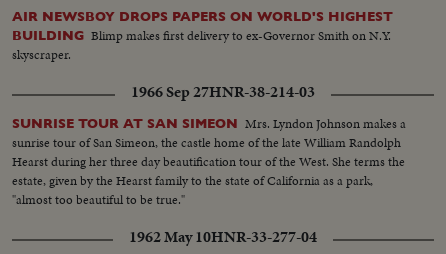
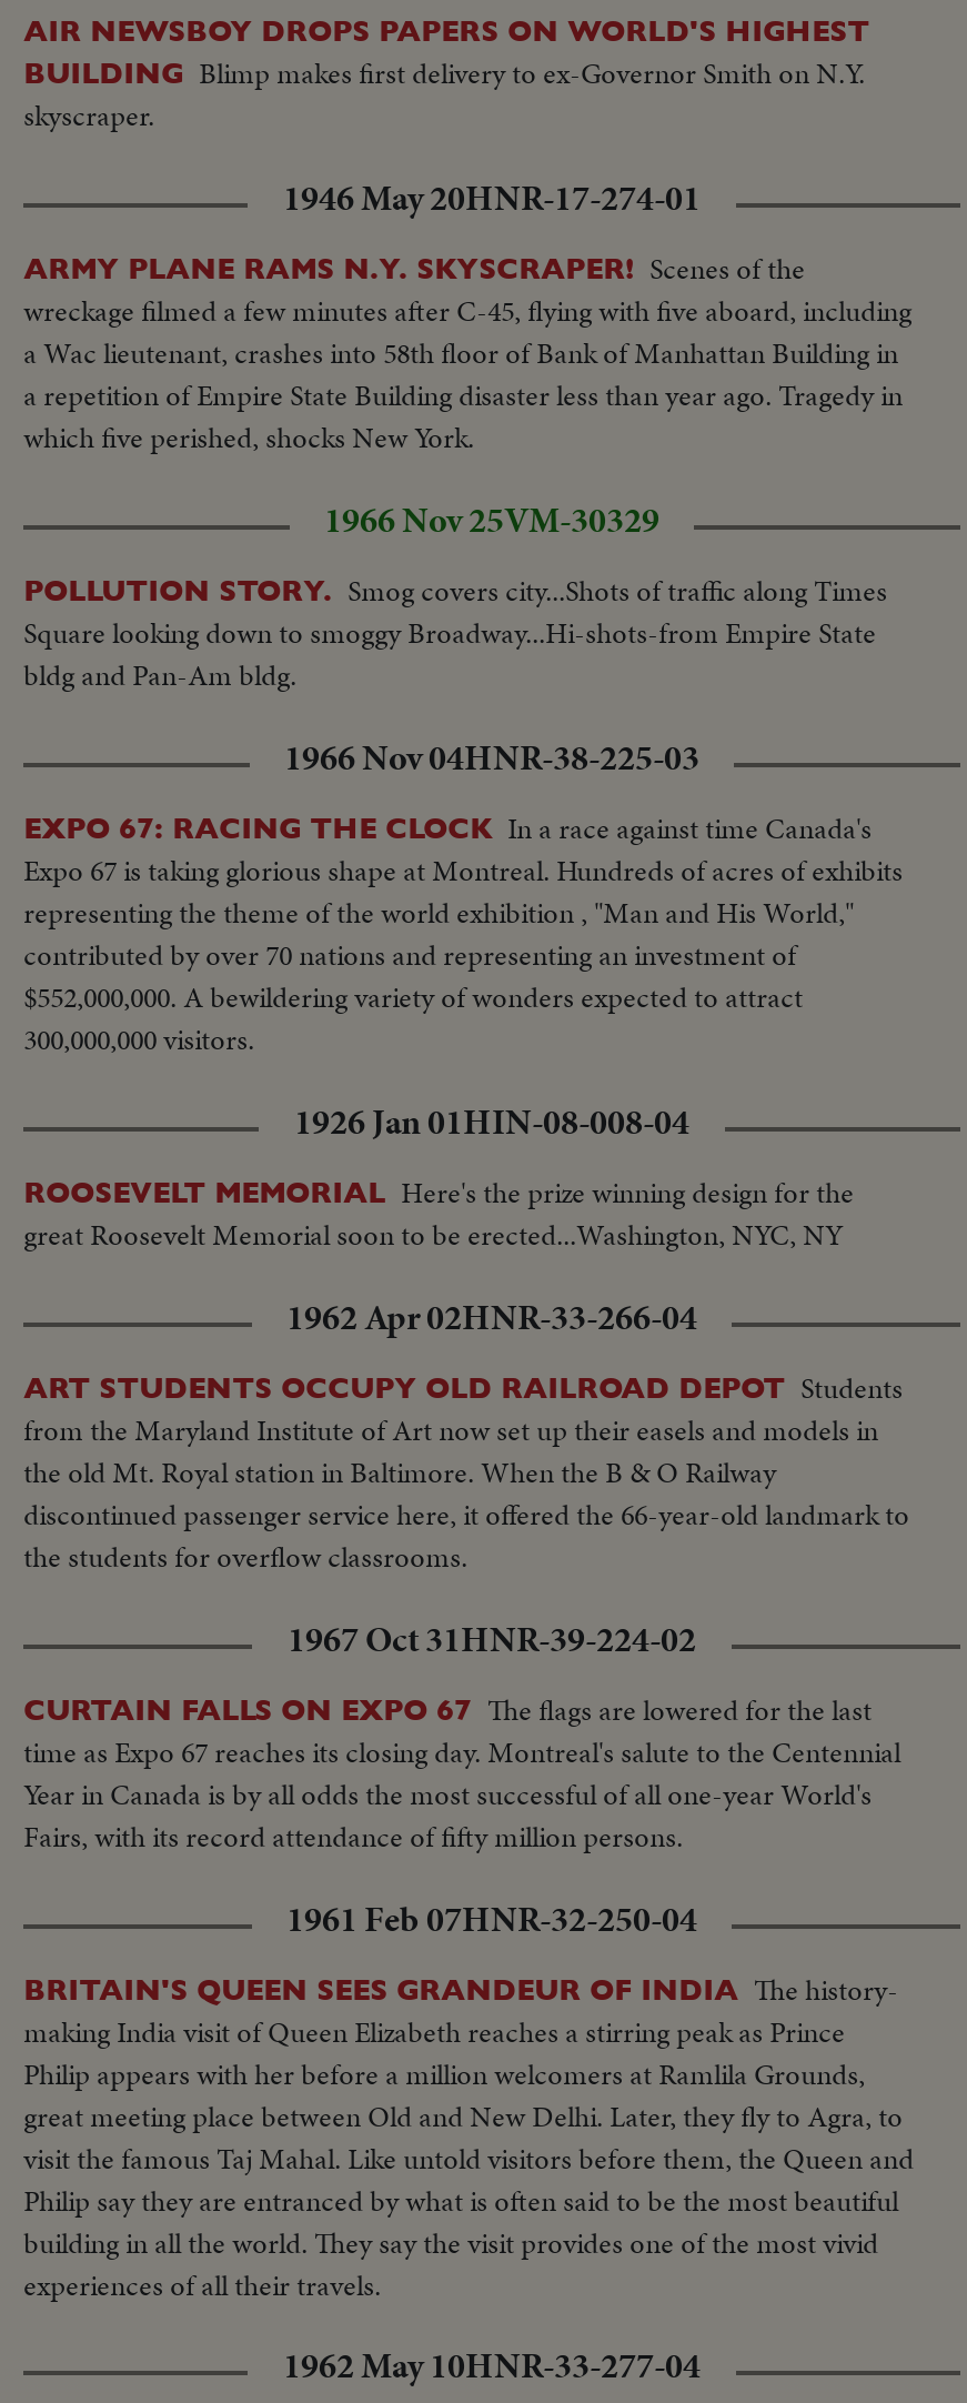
[12,81,406,209] 1966 Sep 27HNR-38-214-03 | SUNRISE TOUR AT SAN SIMEON Mrs. Lyndon Johnson makes a | sunrise tour of San Simeon, the castle home of the late William Randolph | Hearst during her three day beautification tour of the West. She terms the | estate, given by the Hearst family to the state of California as a park, | "almost too beautiful to be true." -> [24,174,914,2306] 1946 May 20HNR-17-274-01 | ARMY PLANE RAMS N.Y. SKYSCRAPER! Scenes of the | wreckage filmed a few minutes after C-45, flying with five aboard, including | a Wac lieutenant, crashes into 58th floor of Bank of Manhattan Building in | a repetition of Empire State Building disaster less than year ago. Tragedy in | which five perished, shocks New York. | 1966 Nov 25VM-30329 | POLLUTION STORY. Smog covers city...Shots of traffic along Times | Square looking down to smoggy Broadway...Hi-shots-from Empire State | bldg and Pan-Am bldg. | 1966 Nov 04HNR-38-225-03 | EXPO 67: RACING THE CLOCK In a race against time Canada's | Expo 67 is taking glorious shape at Montreal. Hundreds of acres of exhibits | representing the theme of the world exhibition , "Man and His World," | contributed by over 70 nations and representing an investment of | $552,000,000. A bewildering variety of wonders expected to attract | 300,000,000 visitors. | 1926 Jan 01HIN-08-008-04 | ROOSEVELT MEMORIAL Here's the prize winning design for the | great Roosevelt Memorial soon to be erected...Washington, NYC, NY | 1962 Apr 02HNR-33-266-04 | ART STUDENTS OCCUPY OLD RAILROAD DEPOT Students | from the Maryland Institute of Art now set up their easels and models in | the old Mt. Royal station in Baltimore. When the B & O Railway | discontinued passenger service here, it offered the 66-year-old landmark to | the students for overflow classrooms. | 1967 Oct 31HNR-39-224-02 | CURTAIN FALLS ON EXPO 67 The flags are lowered for the last | time as Expo 67 reaches its closing day. Montreal's salute to the Centennial | Year in Canada is by all odds the most successful of all one-year World's | Fairs, with its record attendance of fifty million persons. | 1961 Feb 07HNR-32-250-04 | BRITAIN'S QUEEN SEES GRANDEUR OF INDIA The history- | making India visit of Queen Elizabeth reaches a stirring peak as Prince | Philip appears with her before a million welcomers at Ramlila Grounds, | great meeting place between Old and New Delhi. Later, they fly to Agra, to | visit the famous Taj Mahal. Like untold visitors before them, the Queen and | Philip say they are entranced by what is often said to be the most beautiful | building in all the world. They say the visit provides one of the most vivid | experiences of all their travels.

